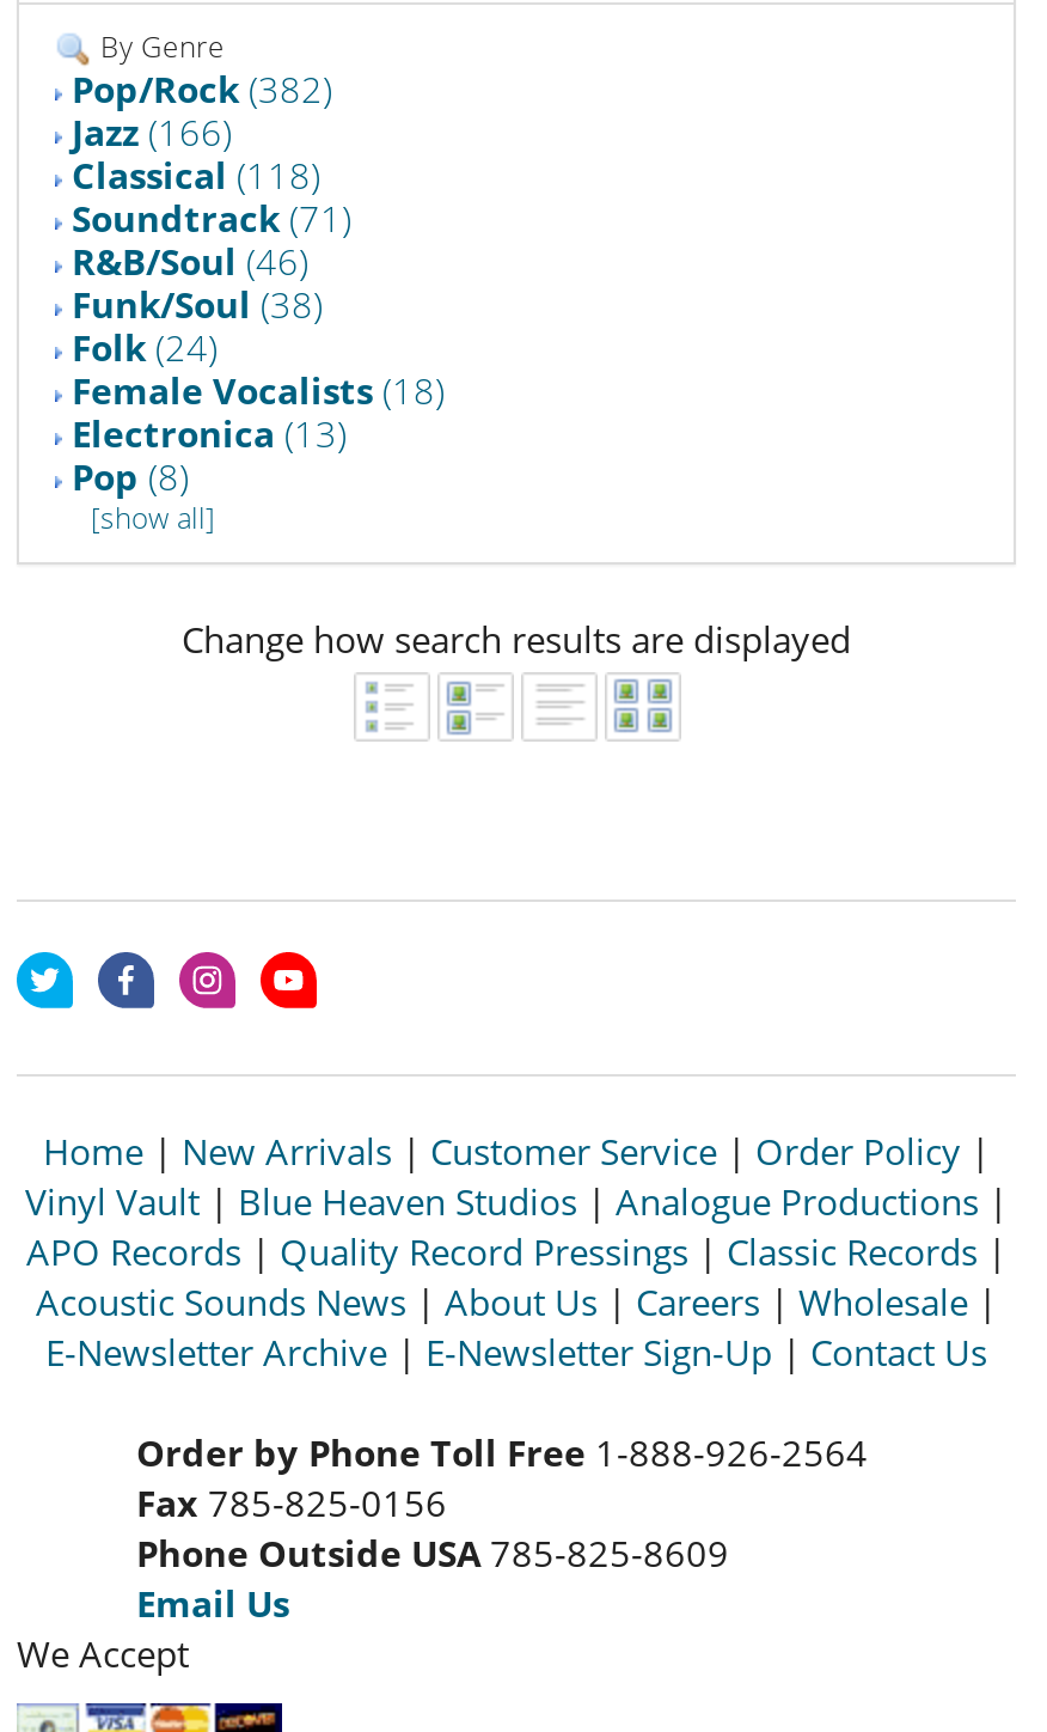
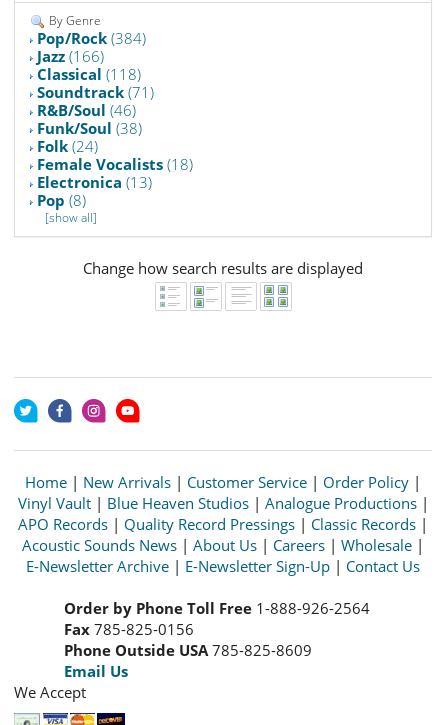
[72,65,332,113] Pop/Rock (382) -> [37,28,146,48] Pop/Rock (384)

